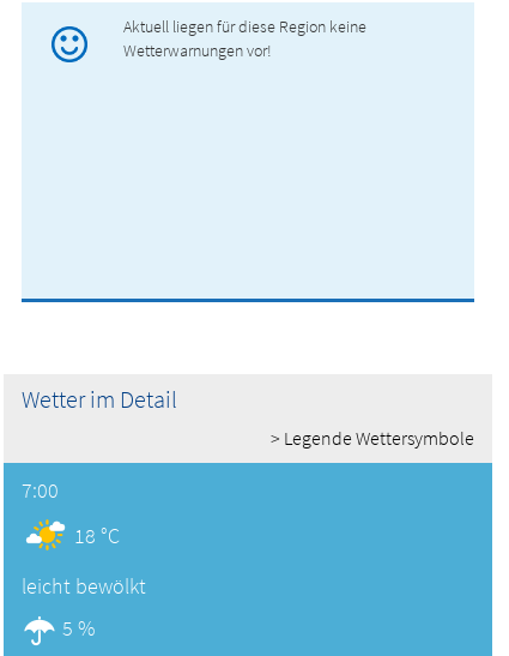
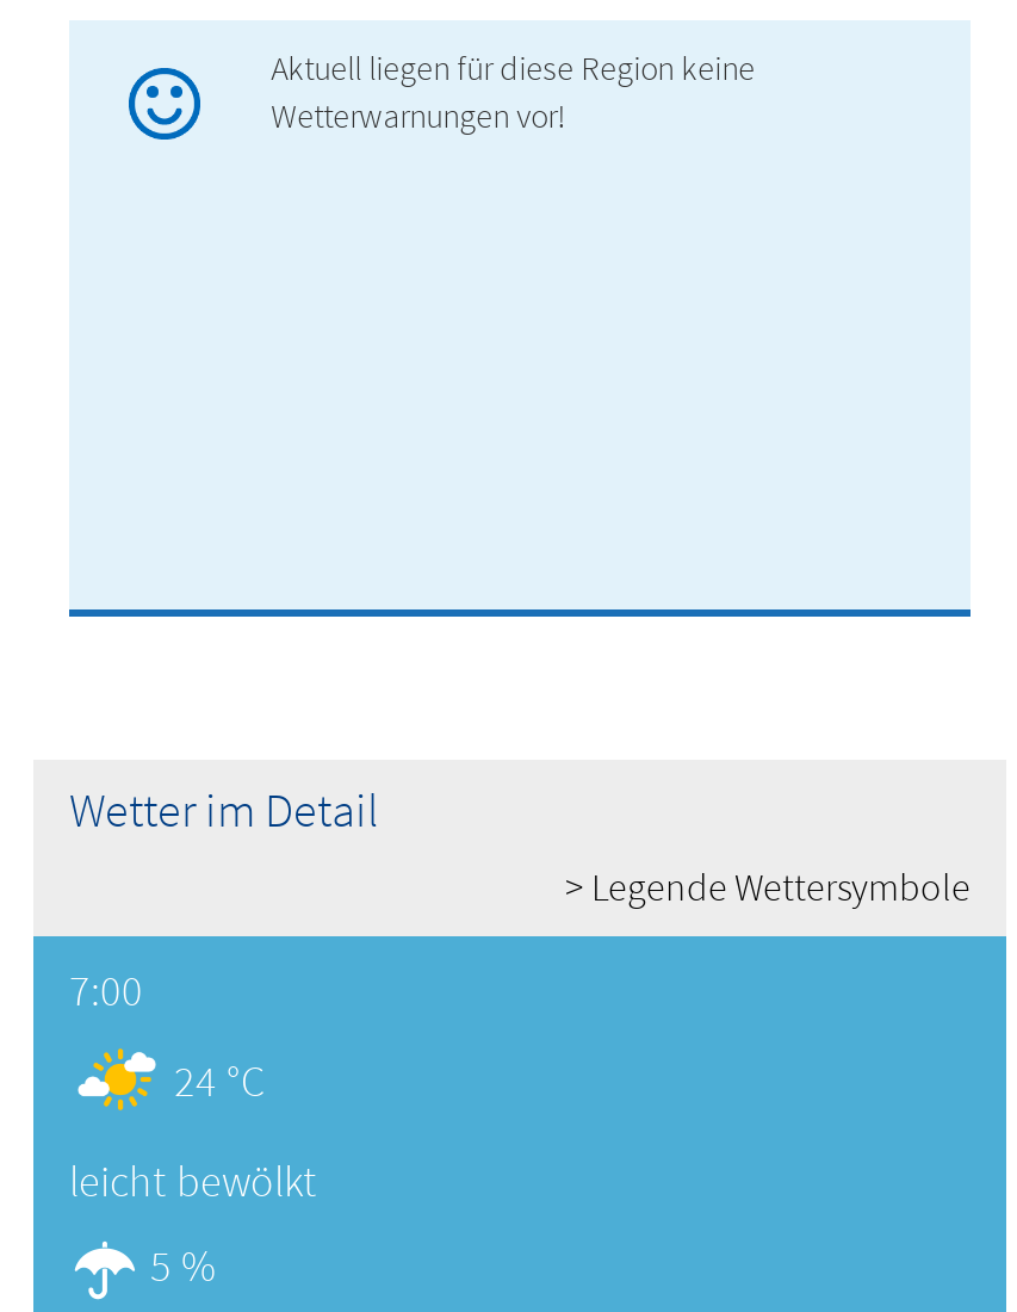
[74,522,120,549] 18 °C -> [174,1053,265,1108] 24 °C

